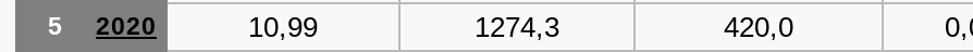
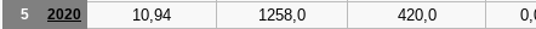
[248,10,318,43] 10,99 -> [132,6,171,24] 10,94
[475,10,559,43] 1274,3 -> [258,6,306,24] 1258,0

